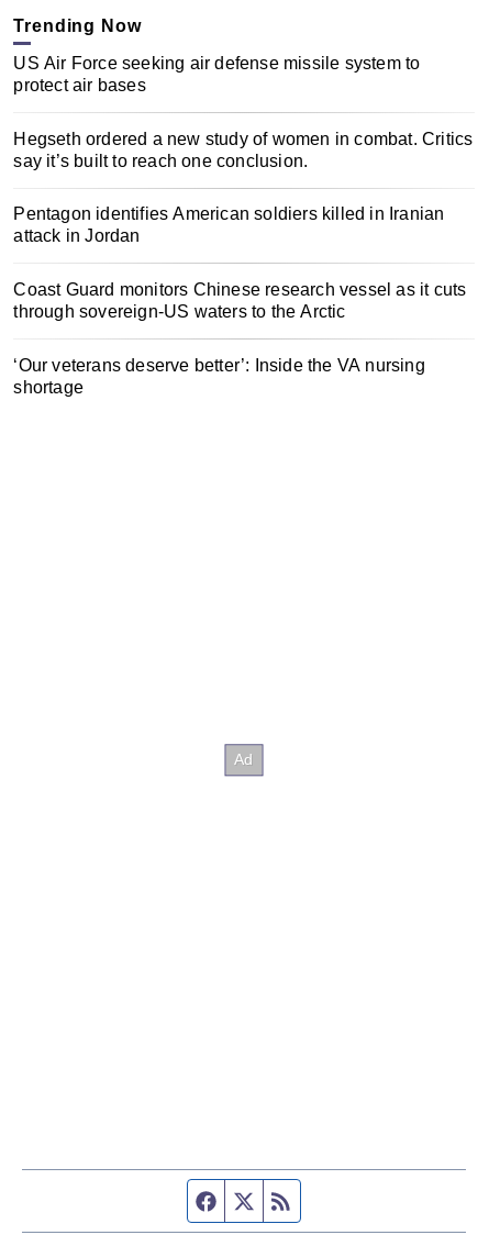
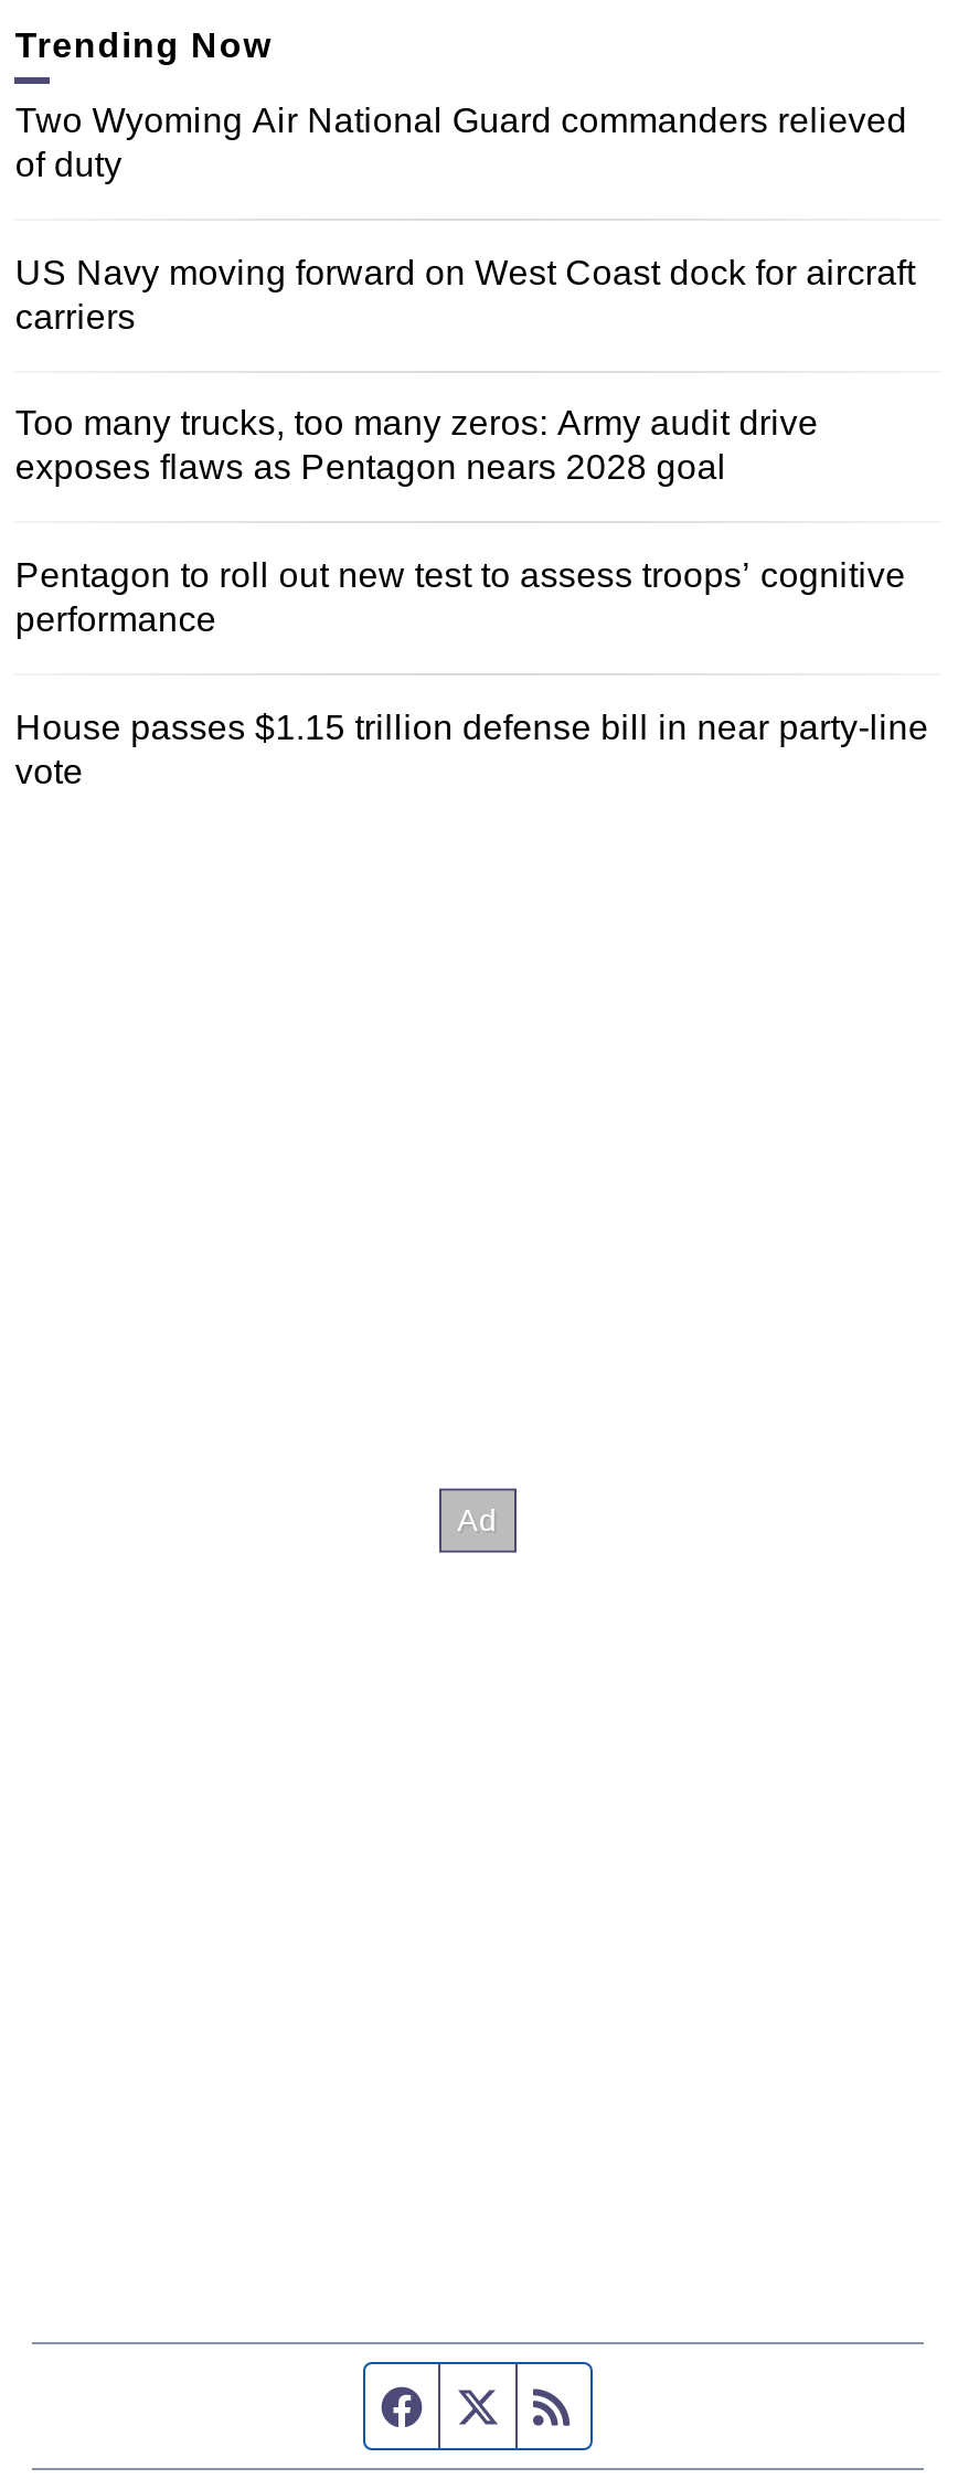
[14,54,420,94] US Air Force seeking air defense missile system to | protect air bases -> [15,101,907,183] Two Wyoming Air National Guard commanders relieved | of duty
[14,129,473,170] Hegseth ordered a new study of women in combat. Critics | say it’s built to reach one conclusion. -> [15,253,915,335] US Navy moving forward on West Coast dock for aircraft | carriers
[14,205,444,246] Pentagon identifies American soldiers killed in Iranian | attack in Jordan -> [15,405,818,487] Too many trucks, too many zeros: Army audit drive | exposes flaws as Pentagon nears 2028 goal
[14,281,466,321] Coast Guard monitors Chinese research vessel as it cuts | through sovereign-US waters to the Arctic -> [15,557,906,639] Pentagon to roll out new test to assess troops’ cognitive | performance
[14,356,425,397] ‘Our veterans deserve better’: Inside the VA nursing | shortage -> [15,709,929,790] House passes $1.15 trillion defense bill in near party-line | vote

